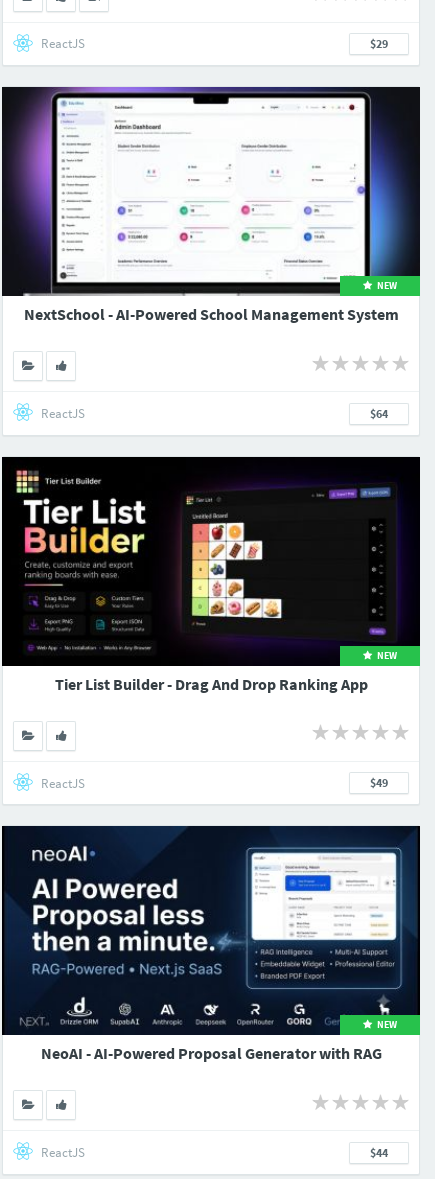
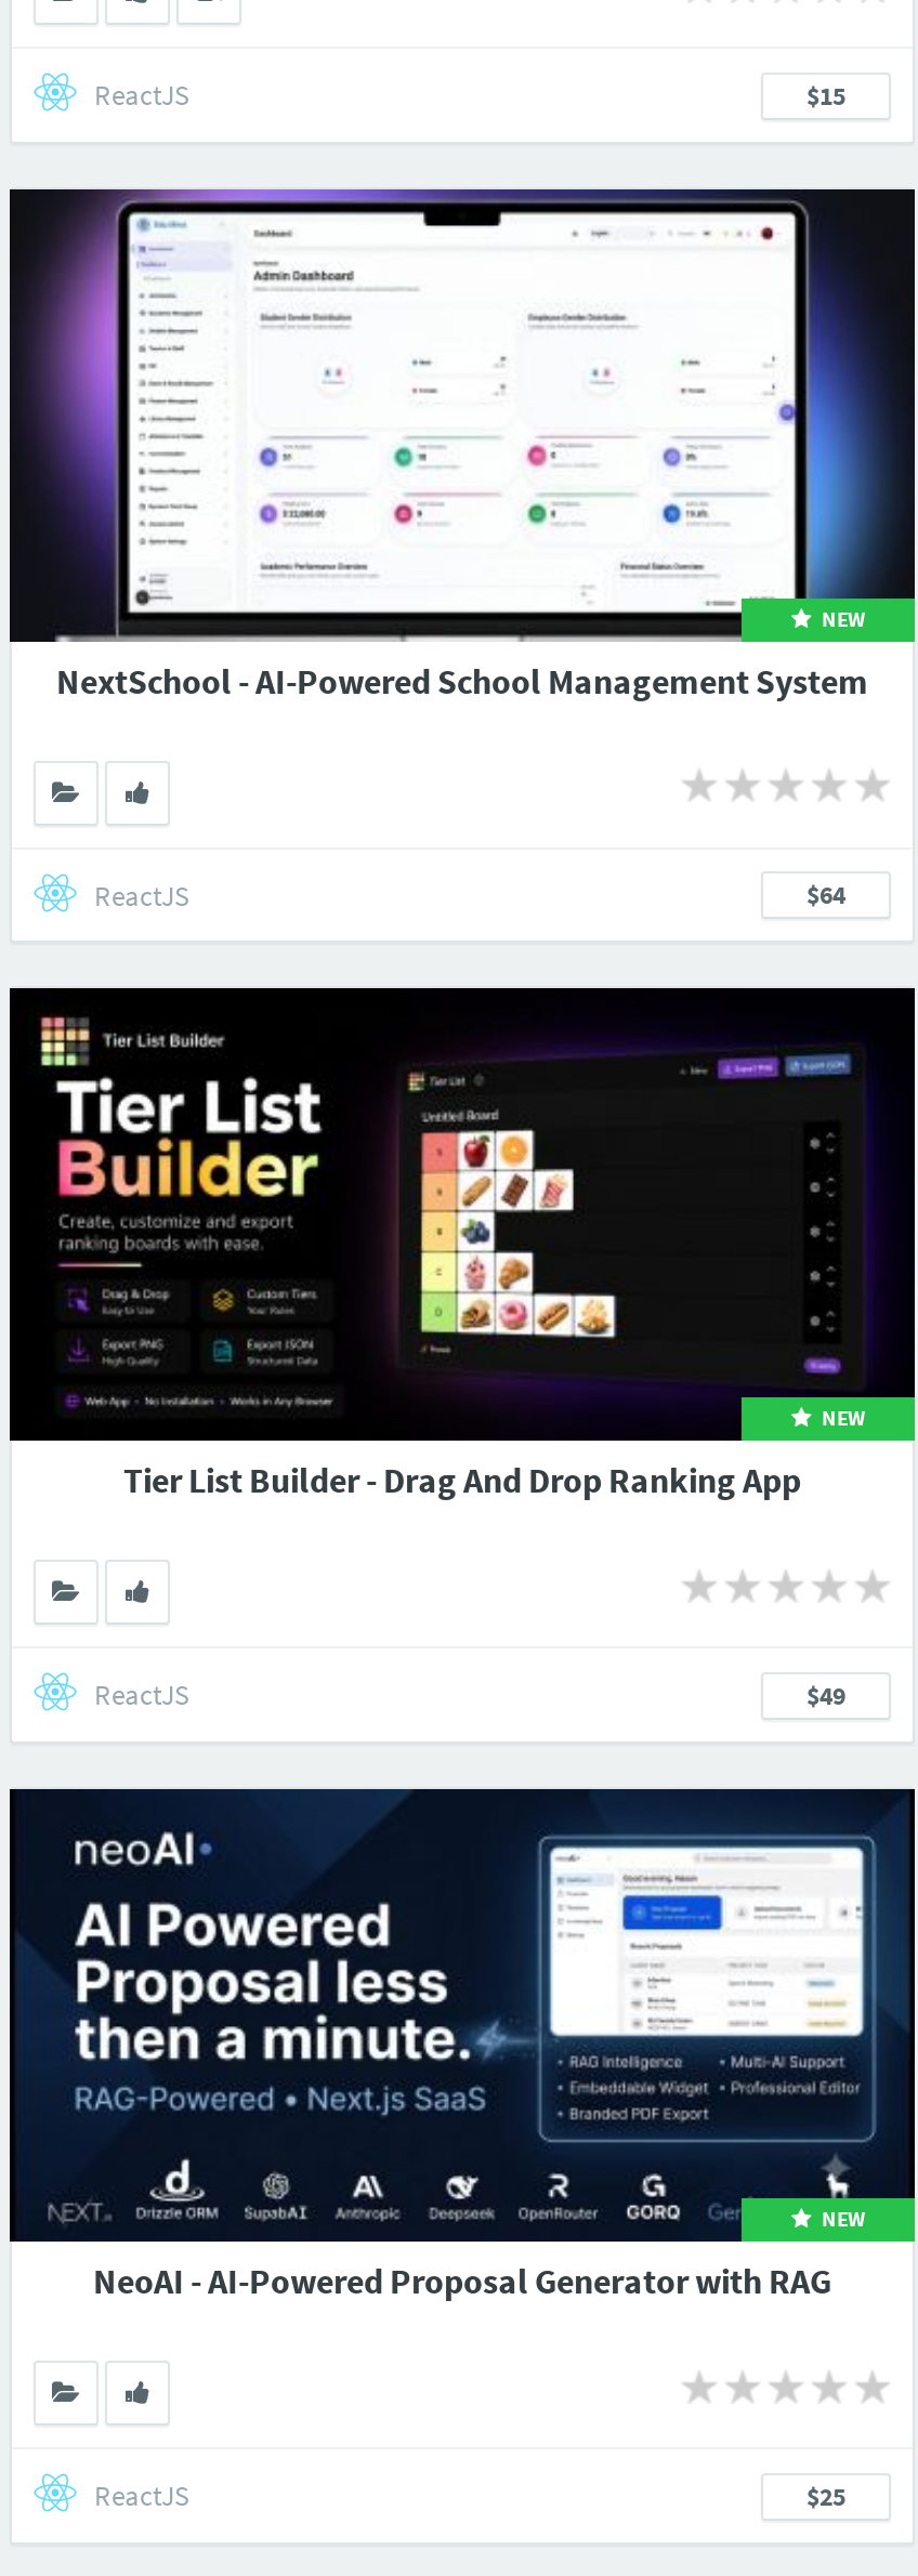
[370,36,388,51] $29 -> [806,79,845,111] $15
[370,1145,388,1160] $44 -> [806,2479,845,2511] $25

